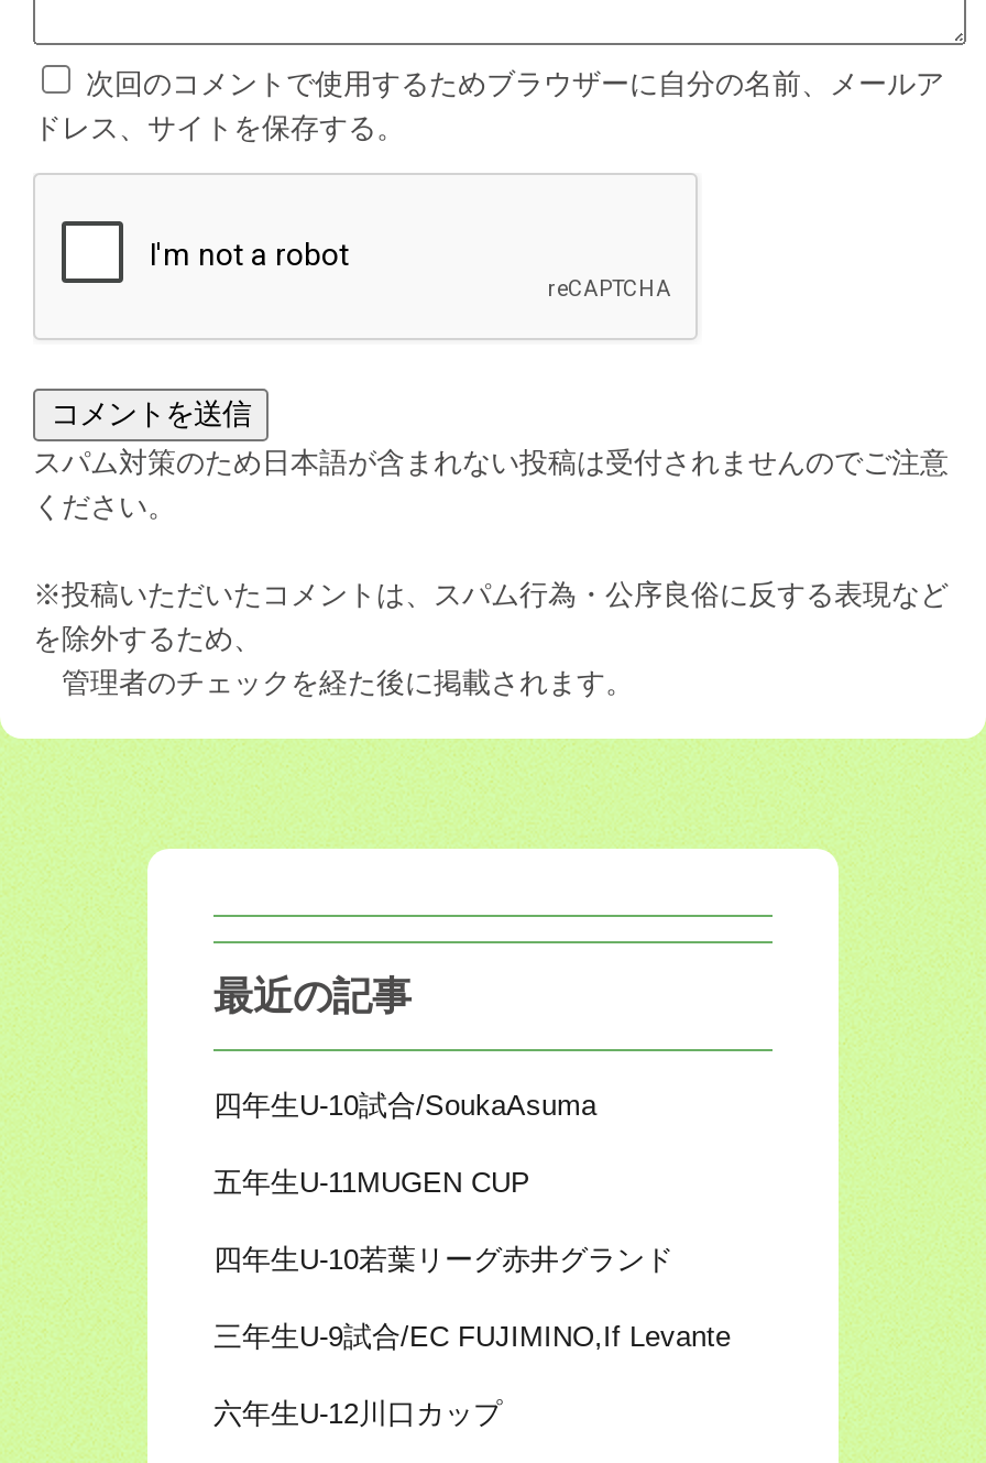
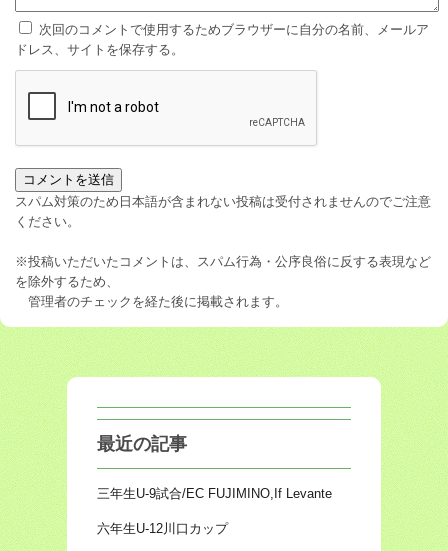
[213,1088,673,1275] 四年生U-10試合/SoukaAsuma | 五年生U-11MUGEN CUP | 四年生U-10若葉リーグ赤井グランド -> none

